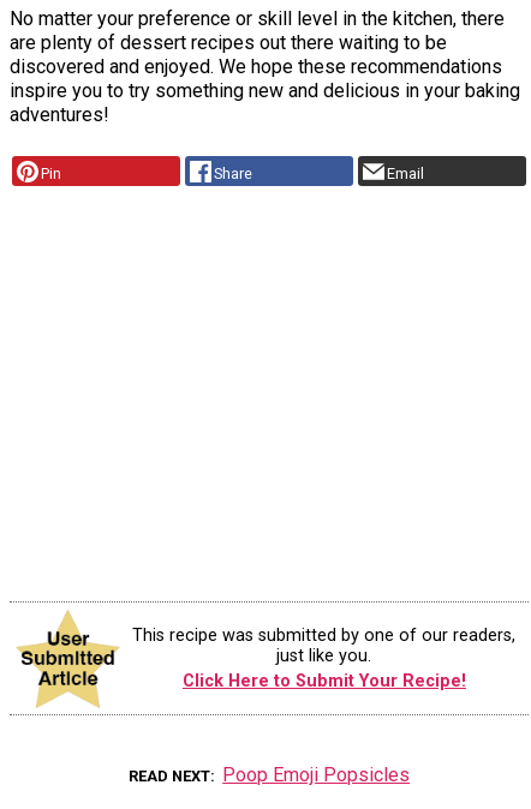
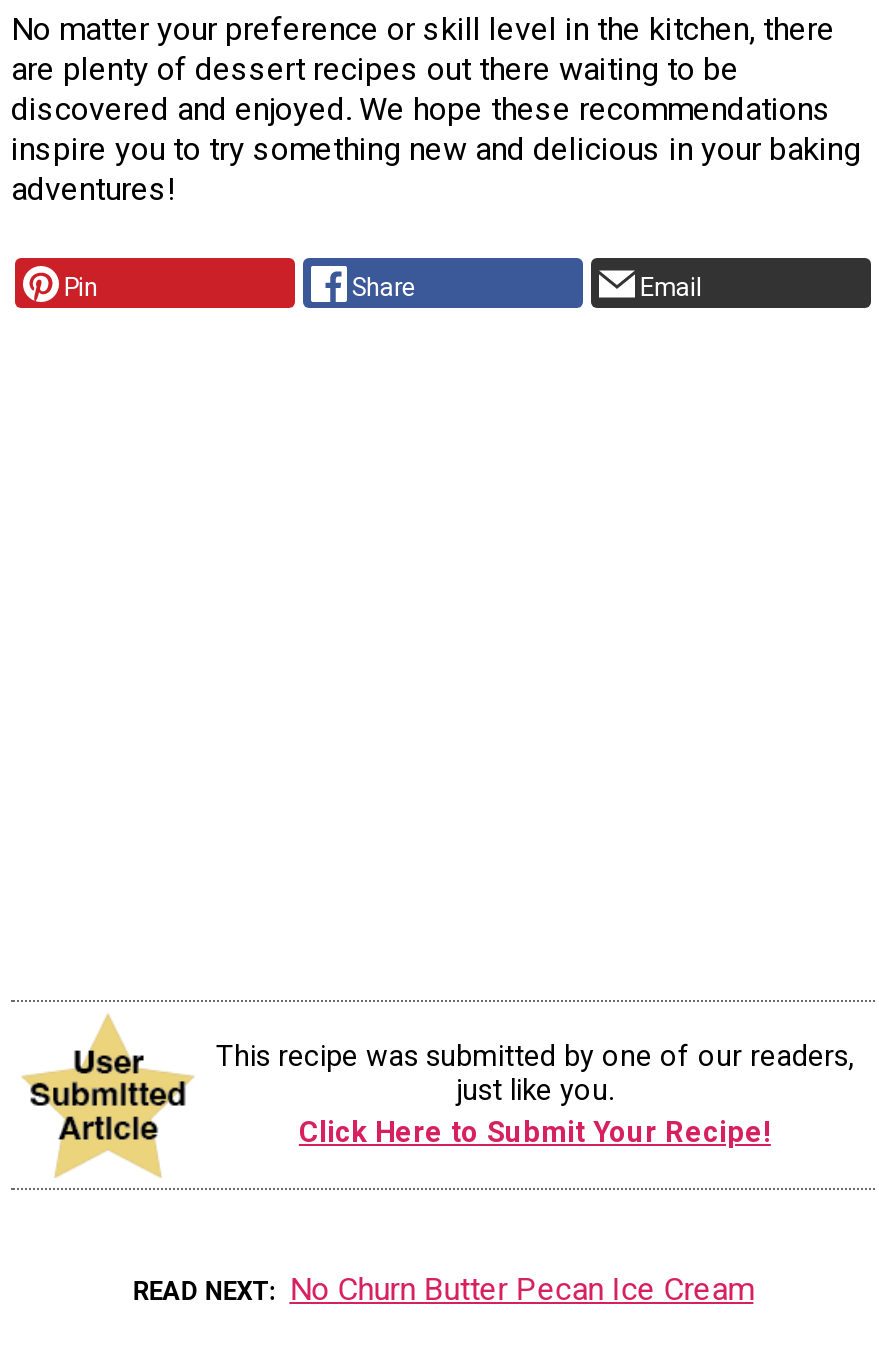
[222,763,410,786] Poop Emoji Popsicles -> [289,1270,753,1308] No Churn Butter Pecan Ice Cream

